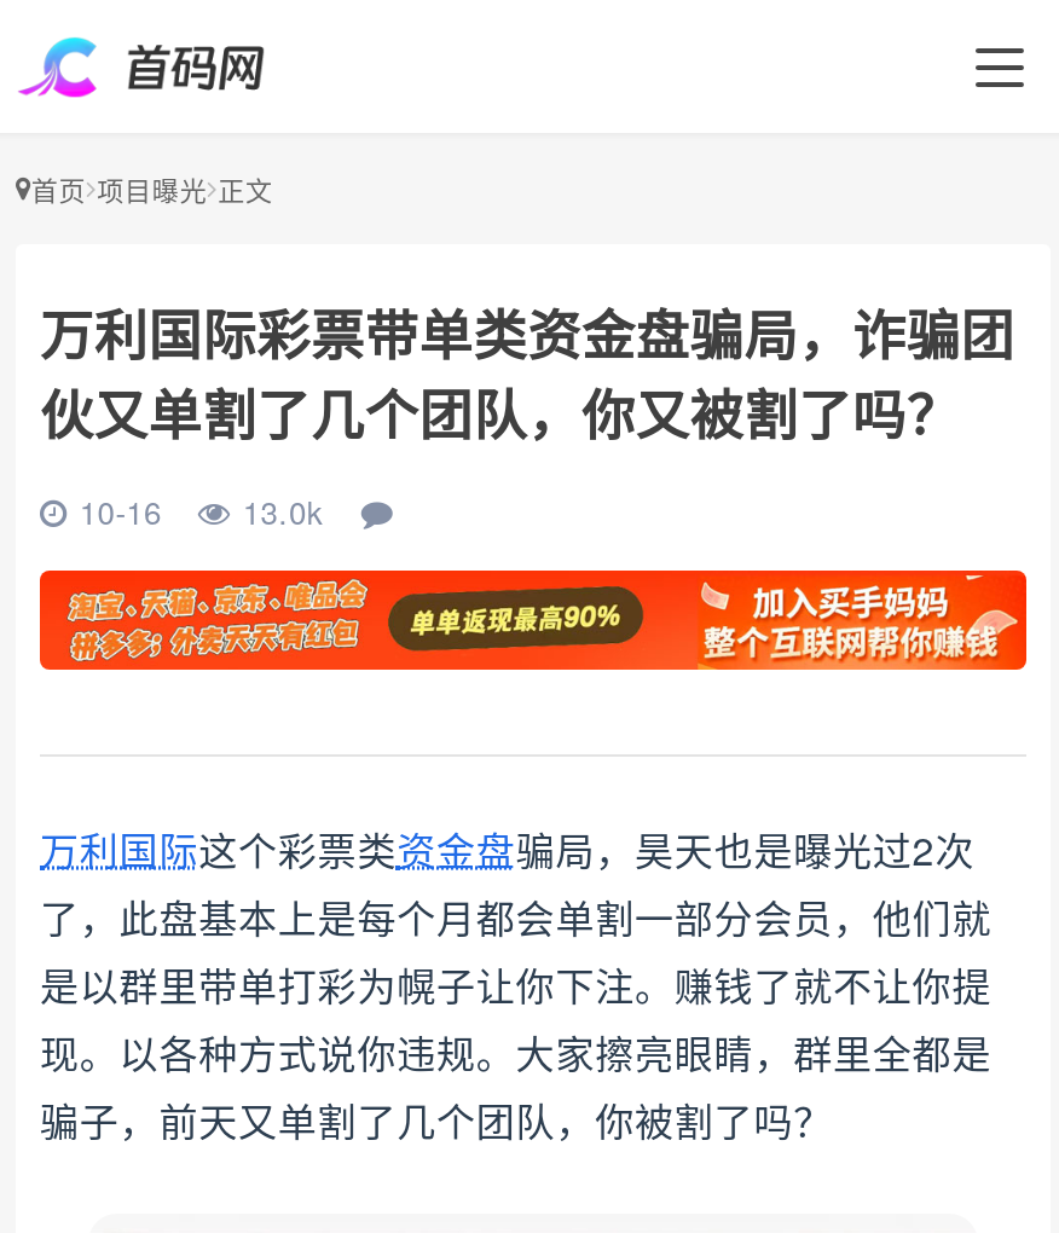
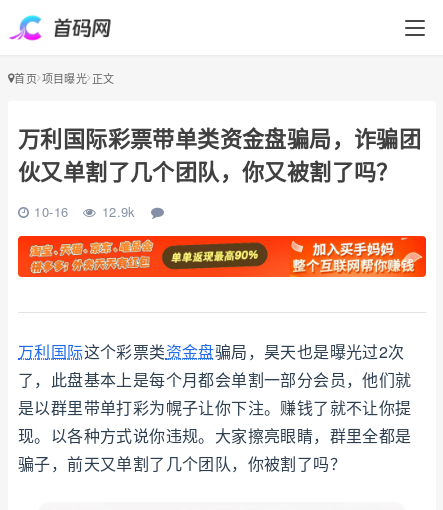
[80,488,325,534] 10-16 13.0k -> [34,202,136,221] 10-16 12.9k

